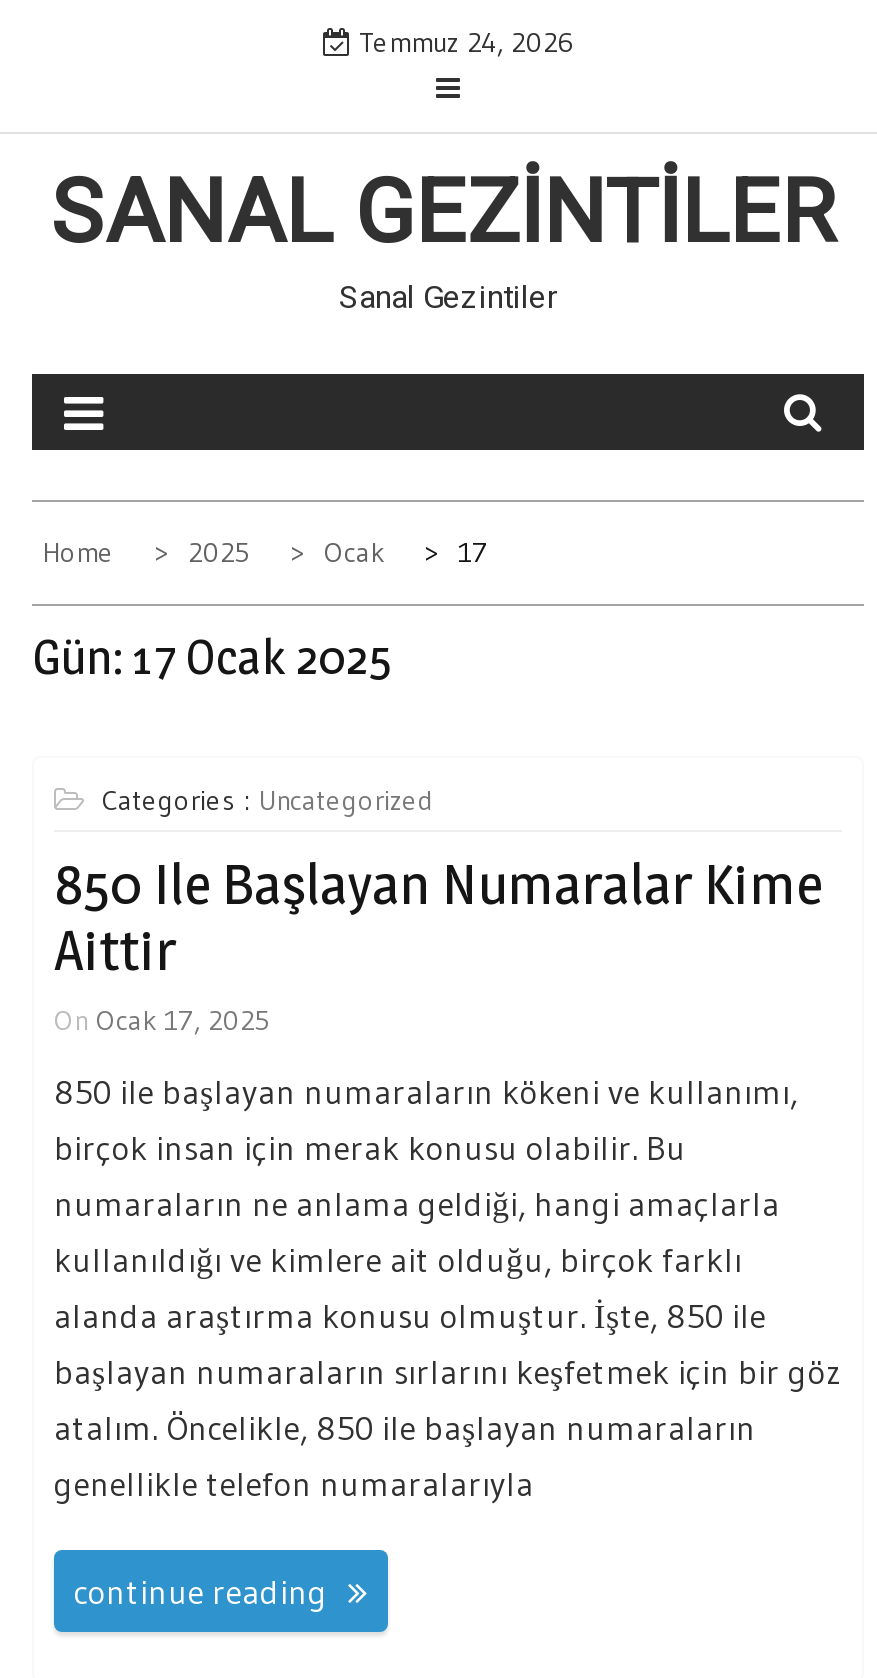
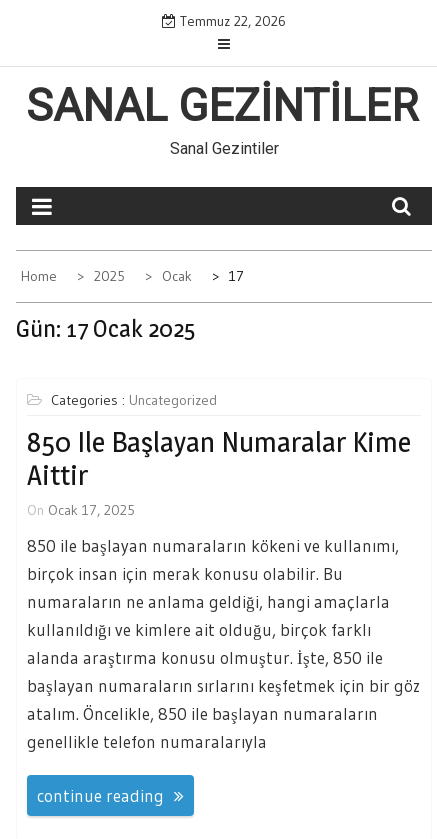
[351,24,573,60] Temmuz 24, 2026 -> [176,12,286,30] Temmuz 22, 2026

